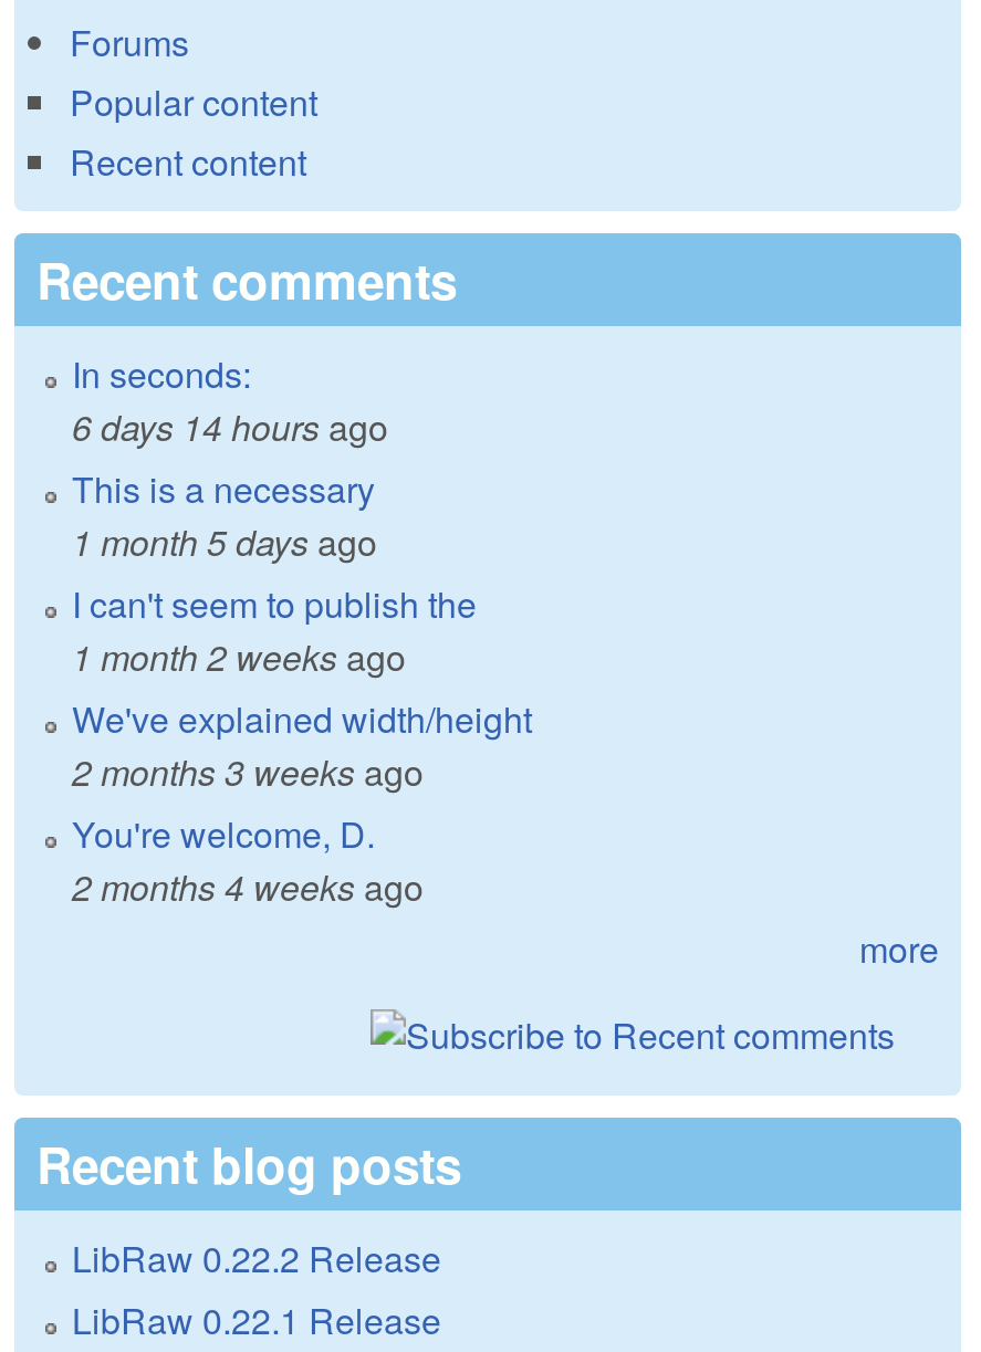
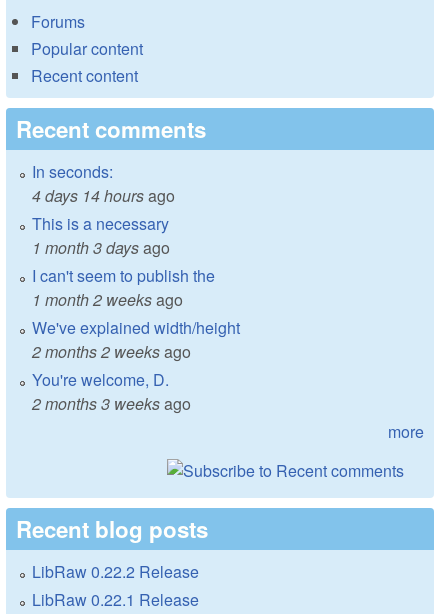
[72,401,388,452] 6 days 14 hours ago -> [32,184,175,207] 4 days 14 hours ago
[72,516,377,567] 1 month 5 days ago -> [32,236,170,259] 1 month 3 days ago
moved [72,746,424,797] -> [32,392,191,415]: 2 months 3 weeks ago
none -> [32,340,191,363] 2 months 2 weeks ago
[72,861,424,912] 2 months 4 weeks ago -> none

